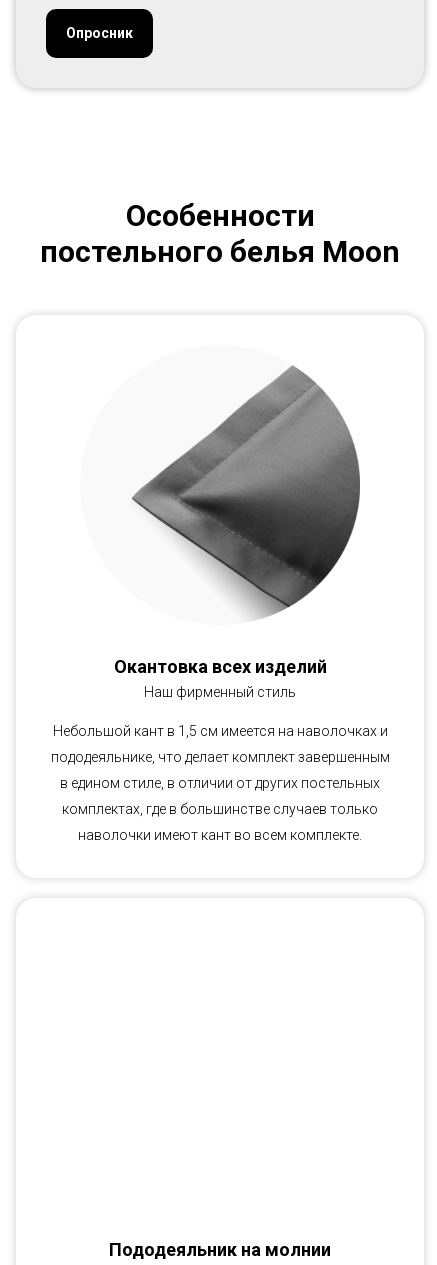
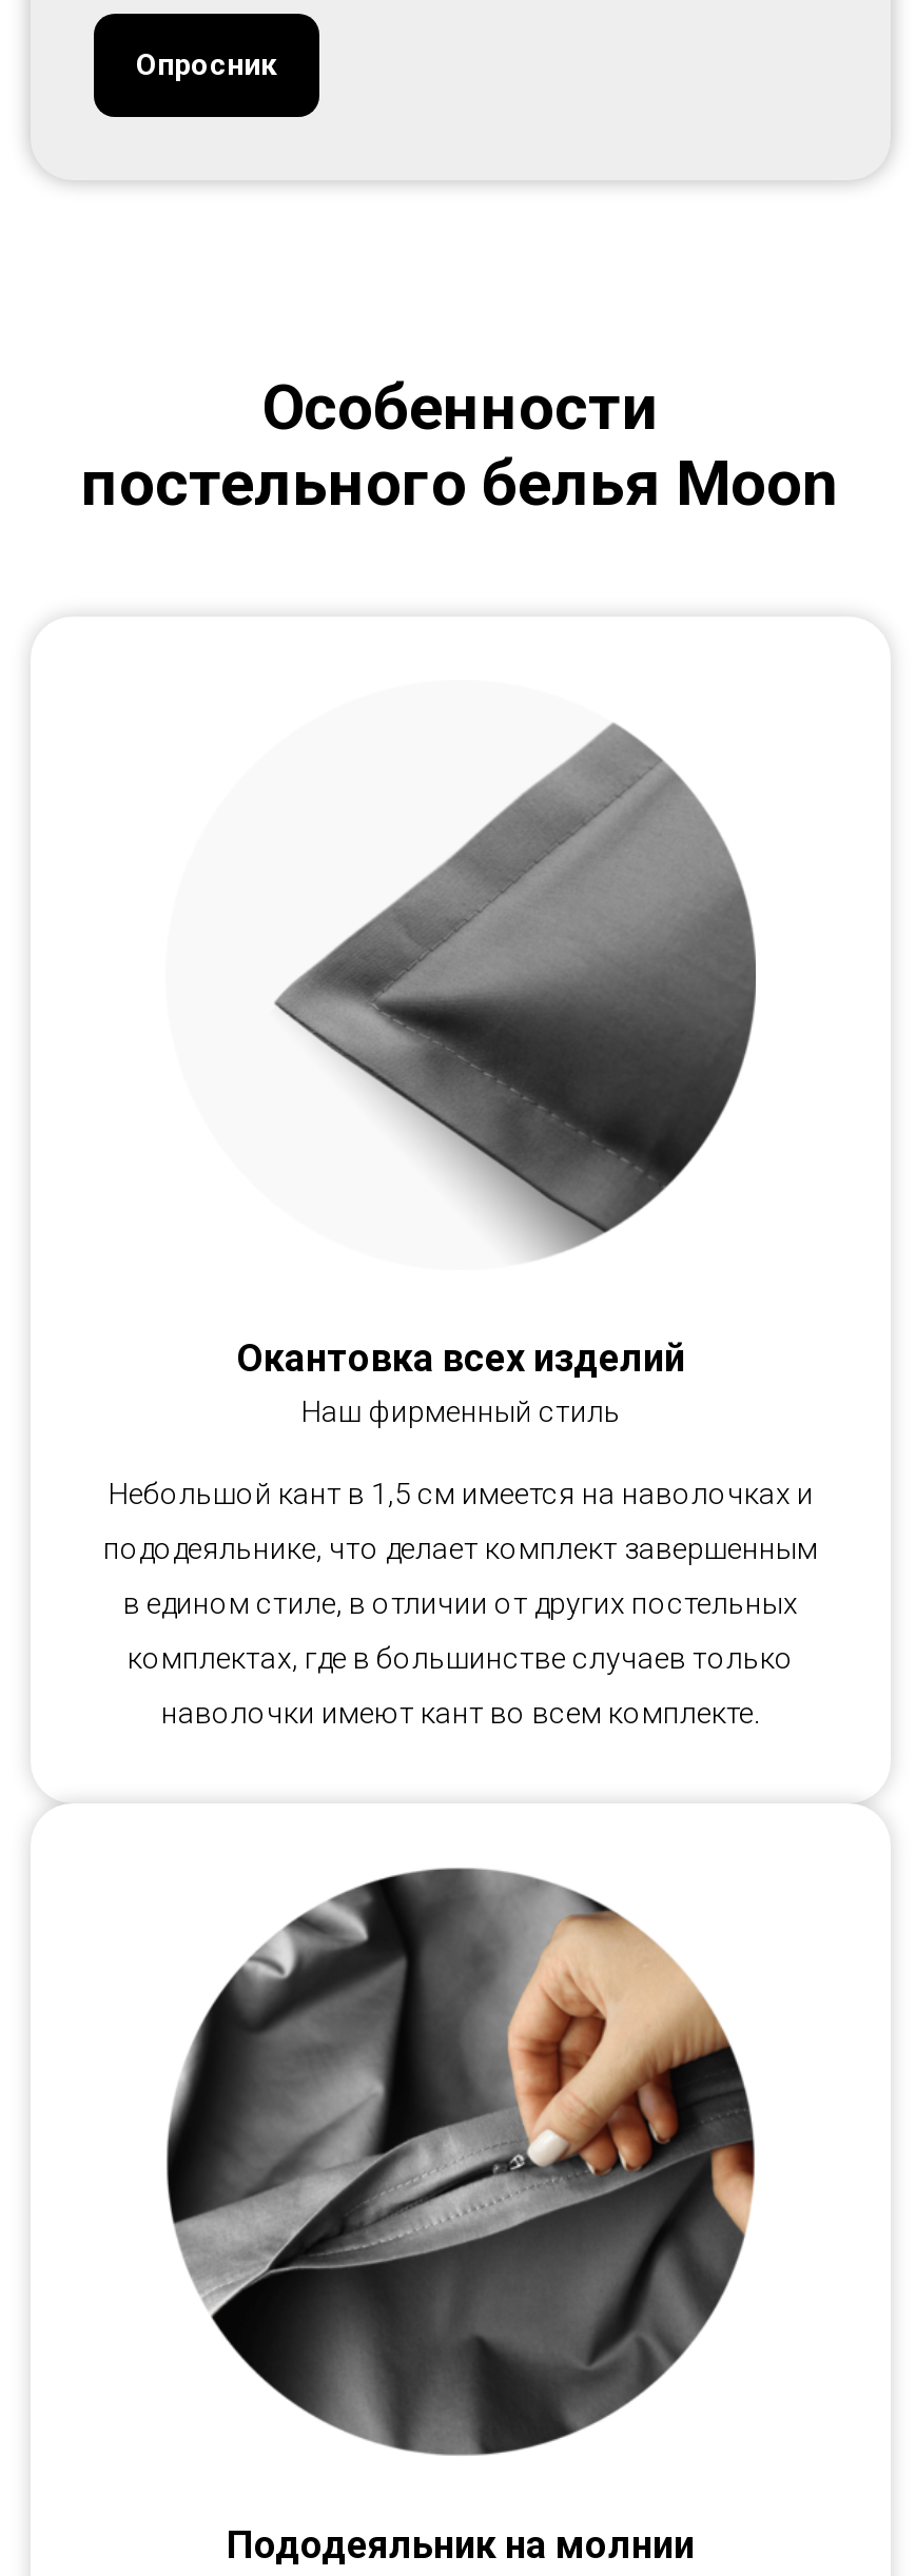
none -> [165,1867,756,2457] [image]

